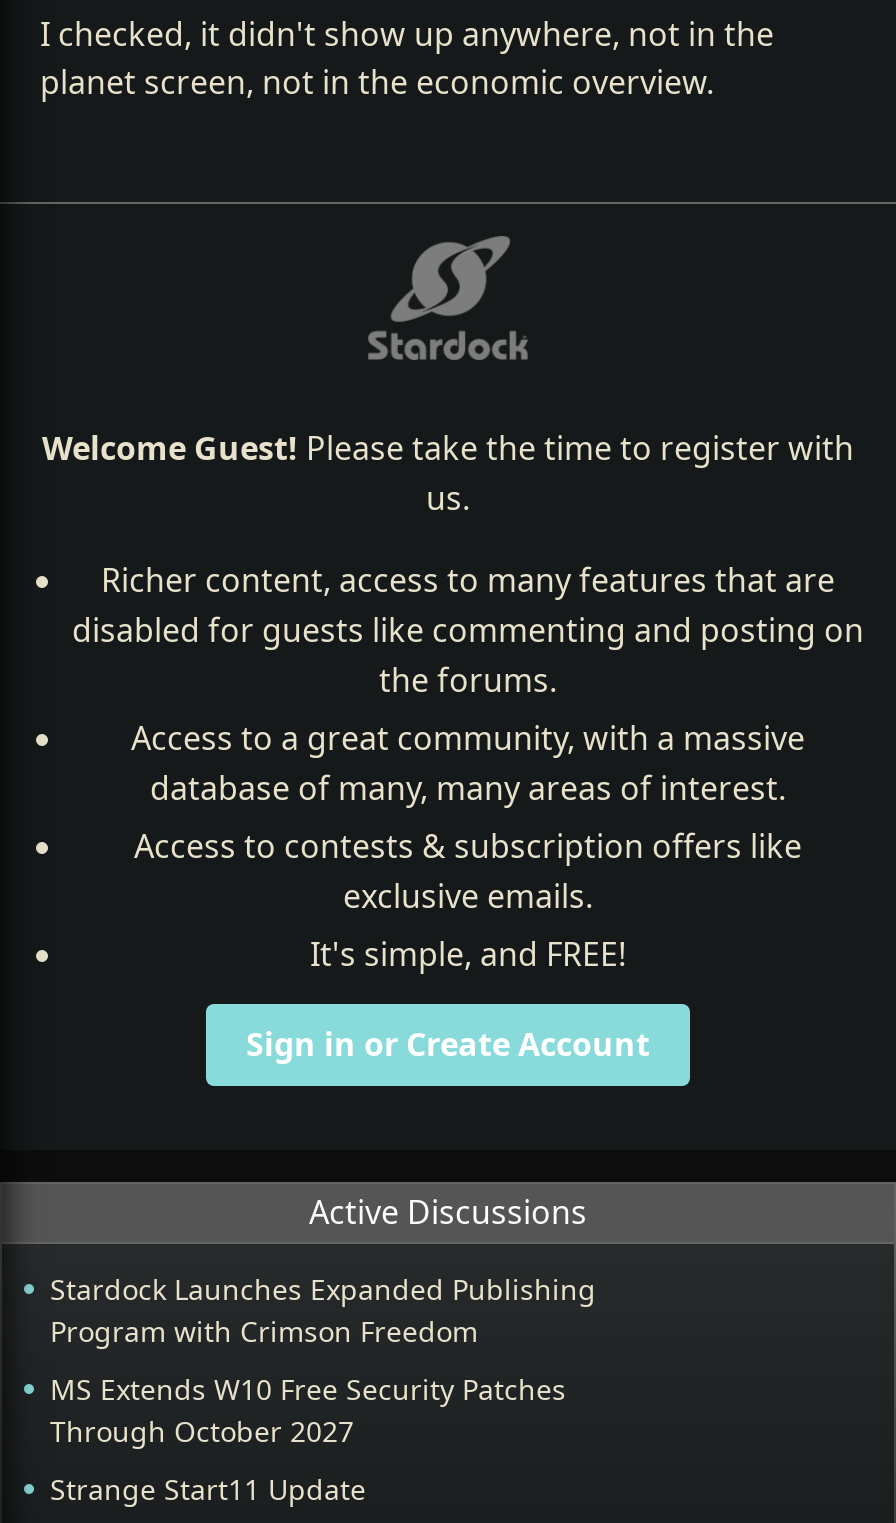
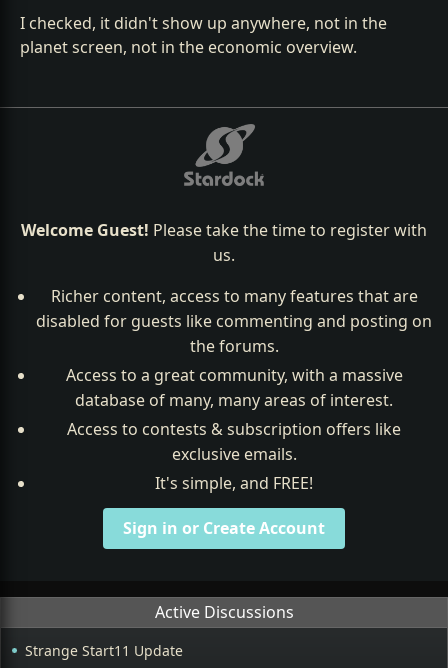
[50,1270,596,1450] Stardock Launches Expanded Publishing | Program with Crimson Freedom | MS Extends W10 Free Security Patches | Through October 2027 -> none

